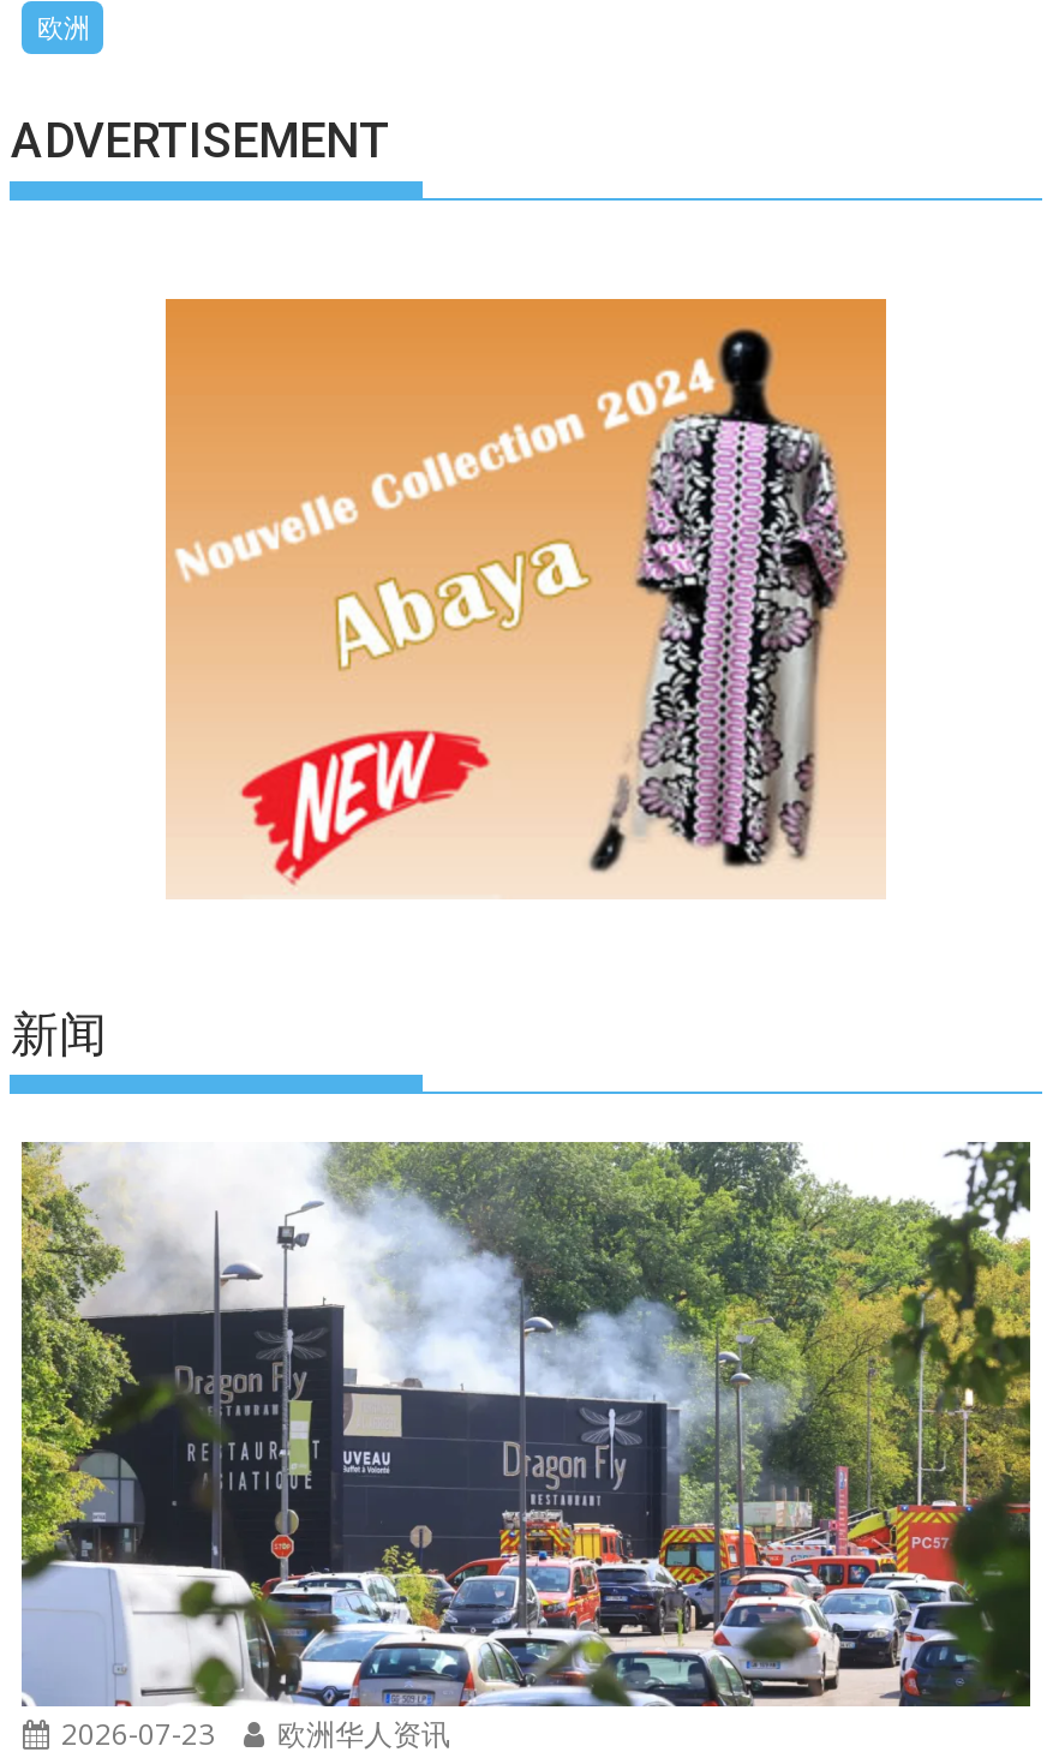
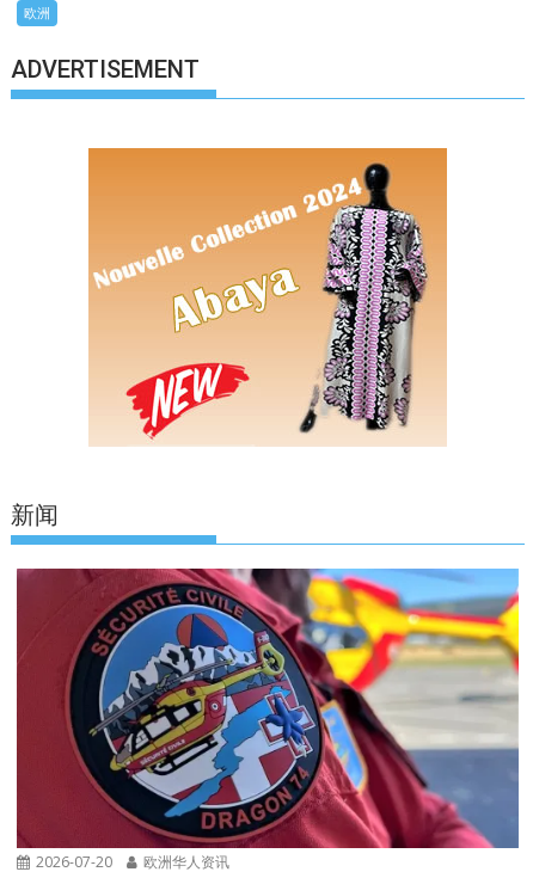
[19,1138,1033,1754] [image] | 2026-07-23 欧洲华人资讯 -> [16,567,520,872] [image] | 2026-07-20 欧洲华人资讯

